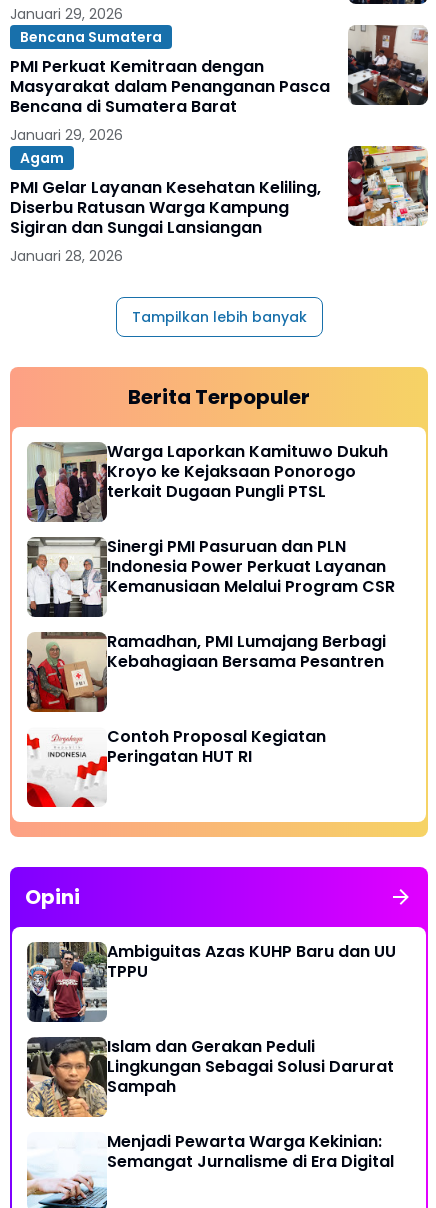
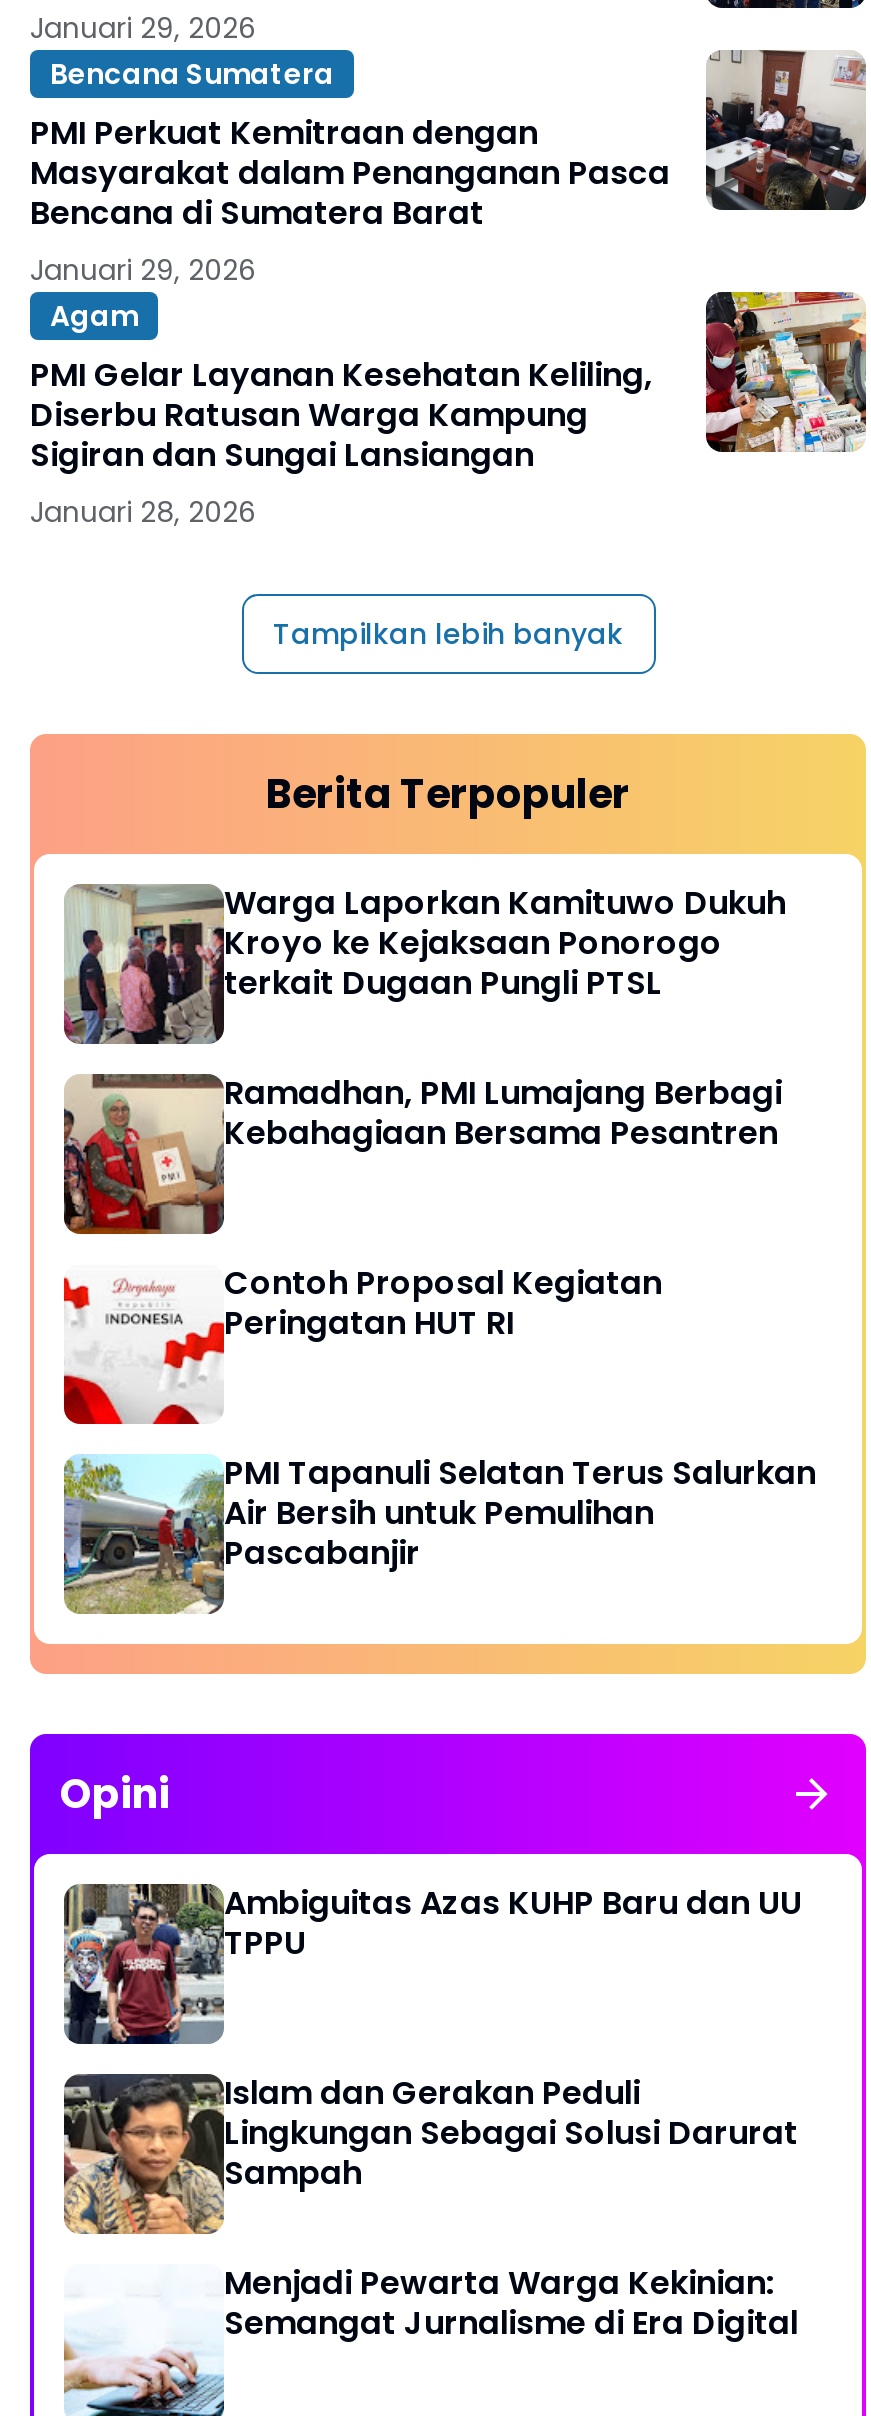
[27,535,395,618] [image] | Sinergi PMI Pasuruan dan PLN | Indonesia Power Perkuat Layanan | Kemanusiaan Melalui Program CSR -> none
moved [25,630,386,768] -> [60,1070,782,1346]: [image] | Ramadhan, PMI Lumajang Berbagi | Kebahagiaan Bersama Pesantren | Contoh Proposal Kegiatan | Peringatan HUT RI
moved [26,733,104,808] -> [62,1276,218,1426]: [image]
none -> [62,1450,816,1616] [image] | PMI Tapanuli Selatan Terus Salurkan | Air Bersih untuk Pemulihan | Pascabanjir

